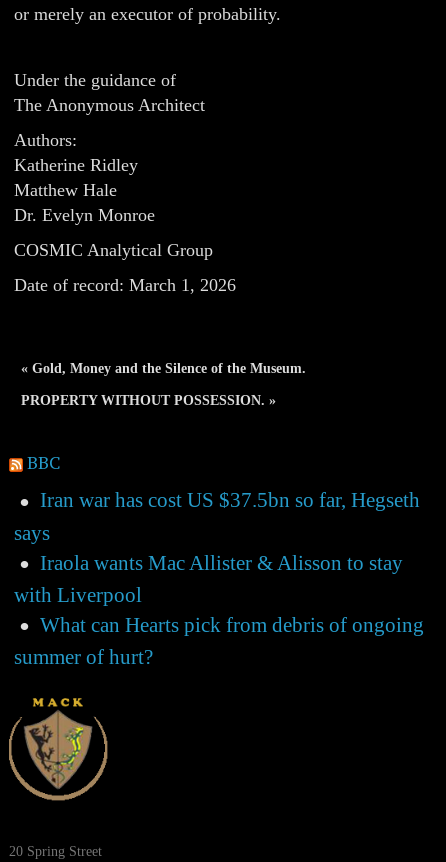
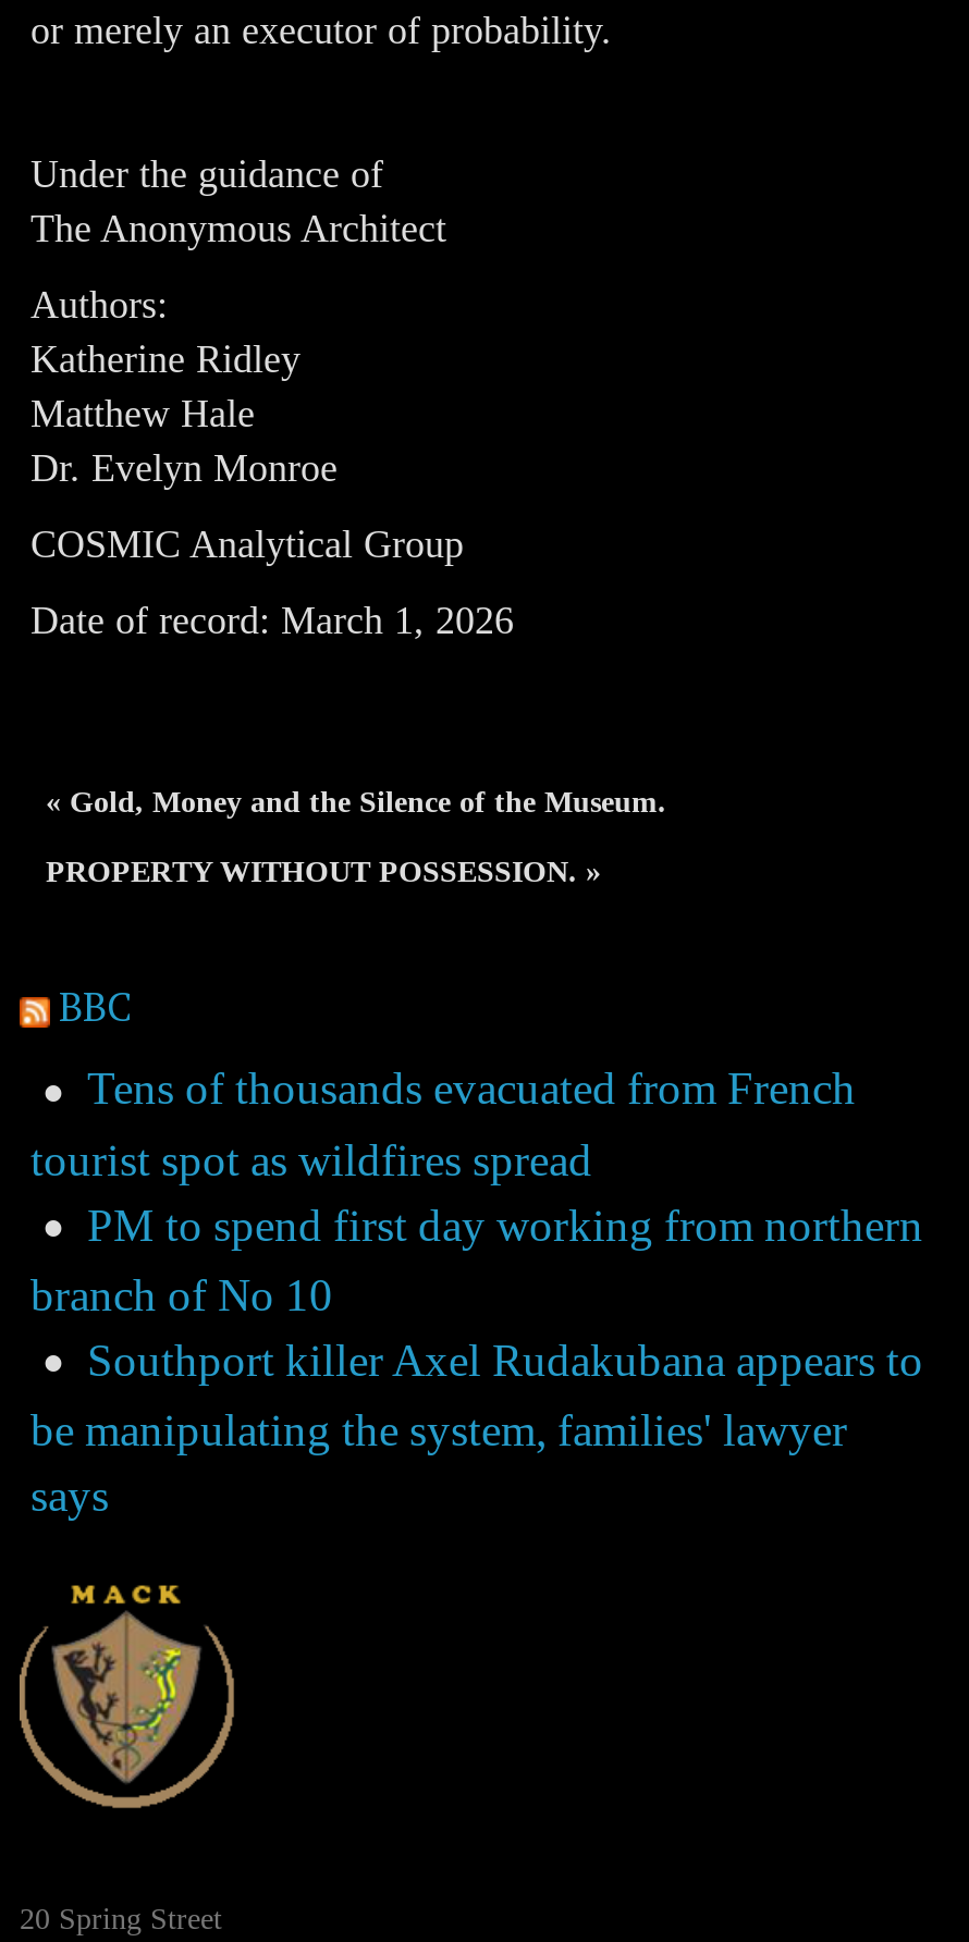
[40,488,420,512] Iran war has cost US $37.5bn so far, Hegseth -> [30,1063,923,1456] Tens of thousands evacuated from French | tourist spot as wildfires spread | PM to spend first day working from northern | branch of No 10 | Southport killer Axel Rudakubana appears to | be manipulating the system, families' lawyer
moved [14,520,50,544] -> [30,1469,109,1522]: says
[14,550,424,669] Iraola wants Mac Allister & Alisson to stay | with Liverpool | What can Hearts pick from debris of ongoing | summer of hurt? -> none

